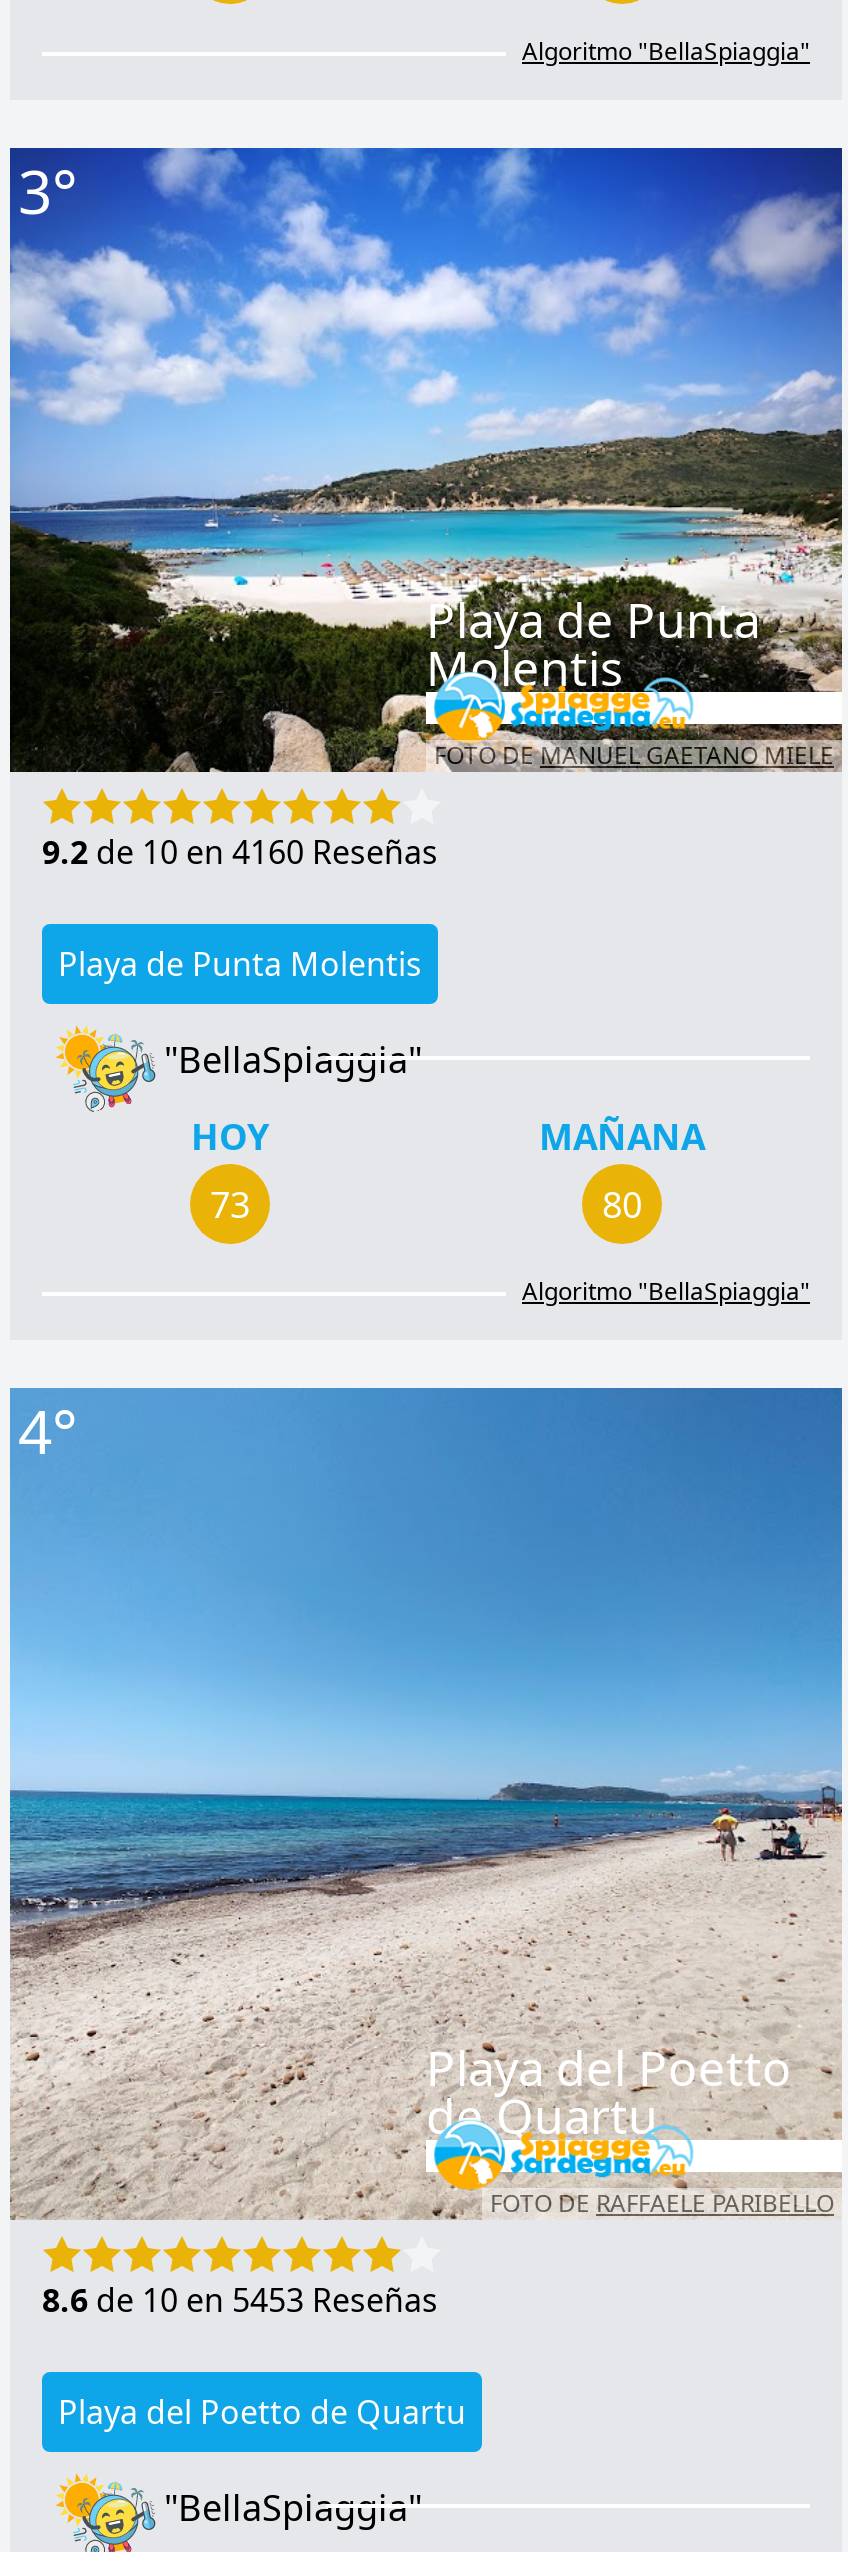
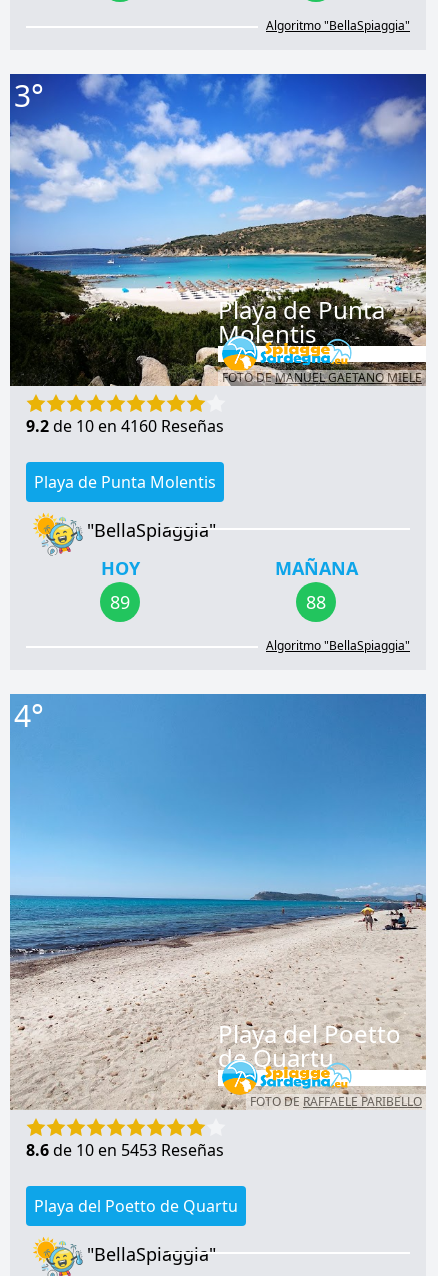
[210,1180,250,1228] 73 -> [110,590,130,614] 89
[602,1180,642,1228] 80 -> [306,590,326,614] 88

